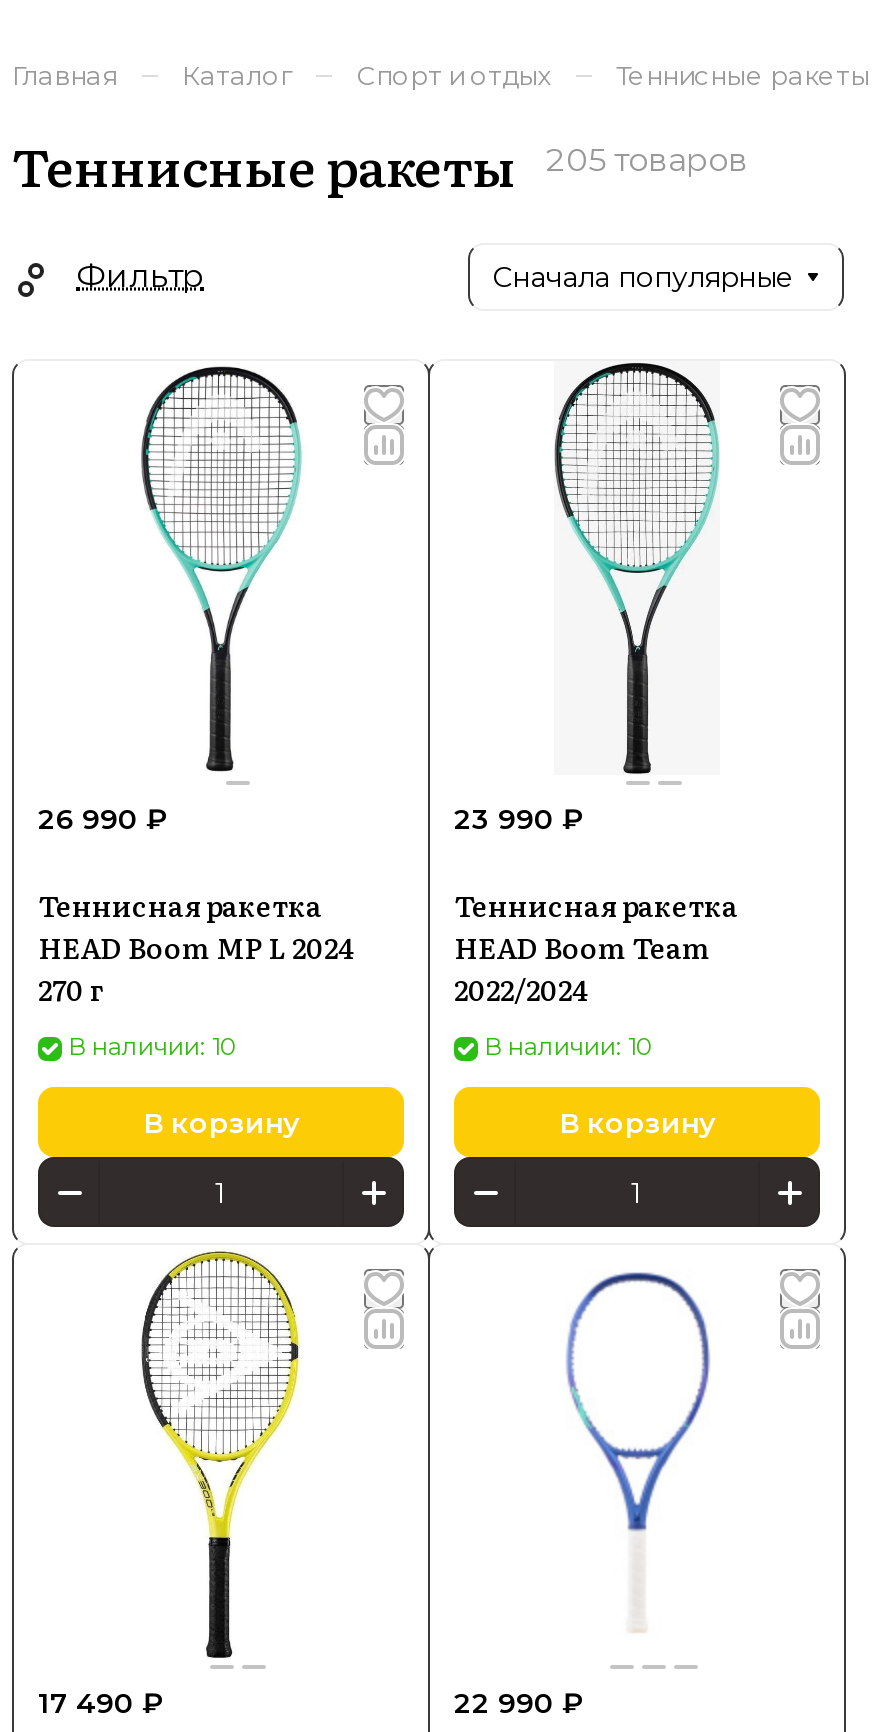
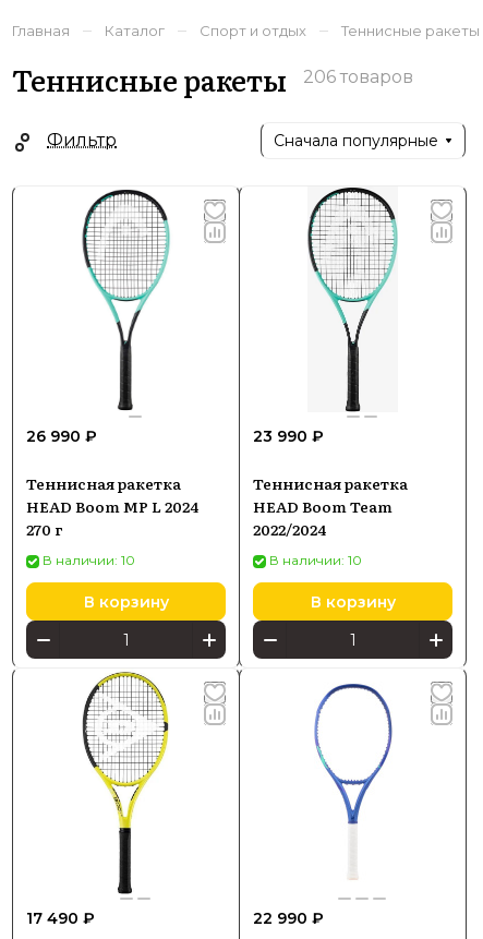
[12,125,748,203] Теннисные ракеты 205 товаров -> [12,58,413,100] Теннисные ракеты 206 товаров

